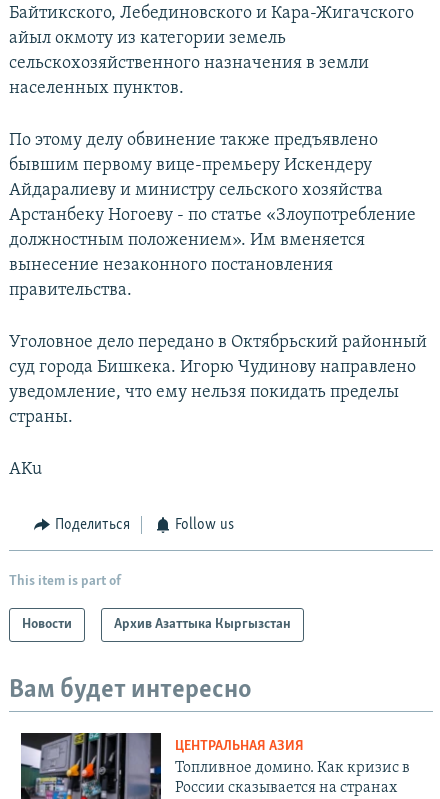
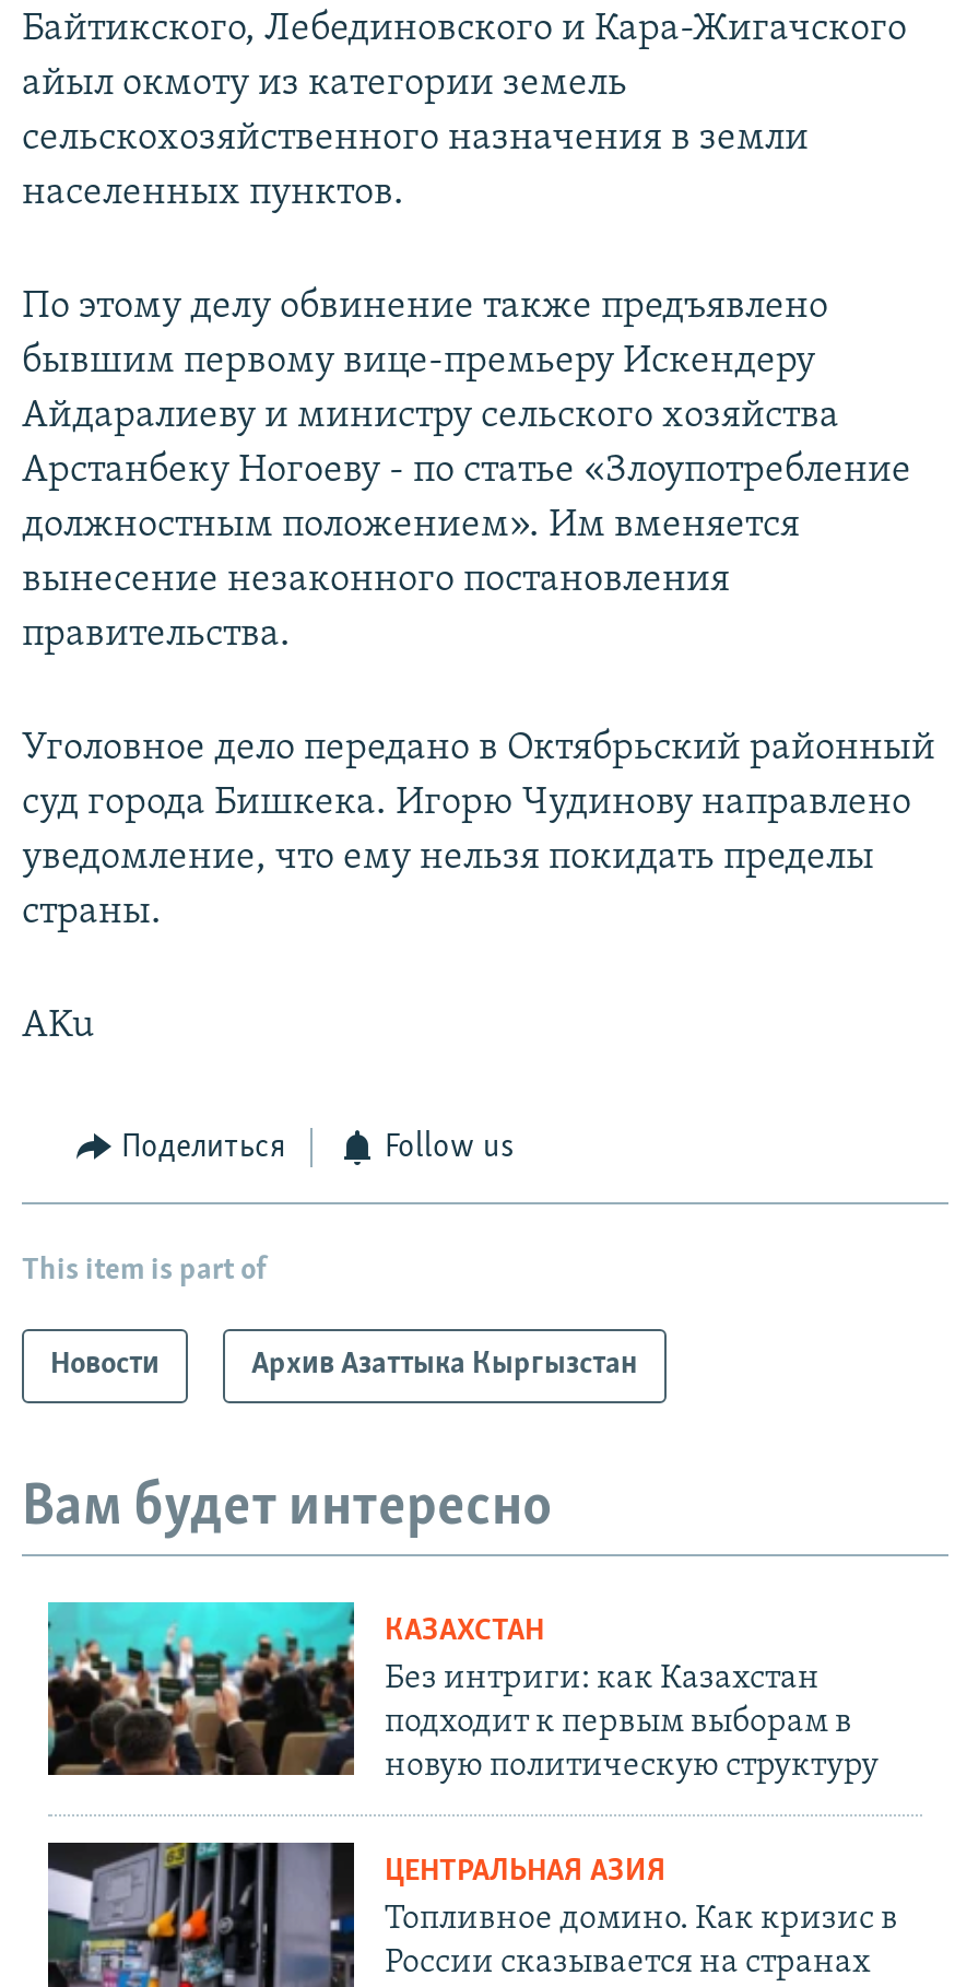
none -> [46,1600,879,1785] [image] | КАЗАХСТАН | Без интриги: как Казахстан | подходит к первым выборам в | новую политическую структуру

